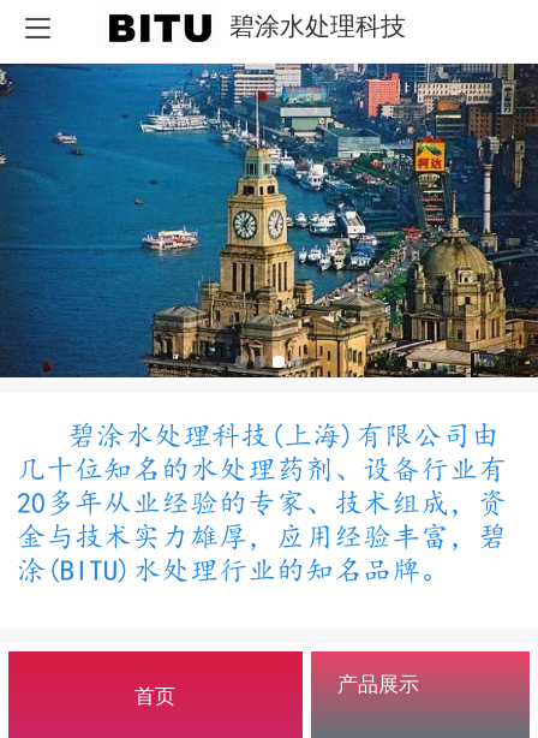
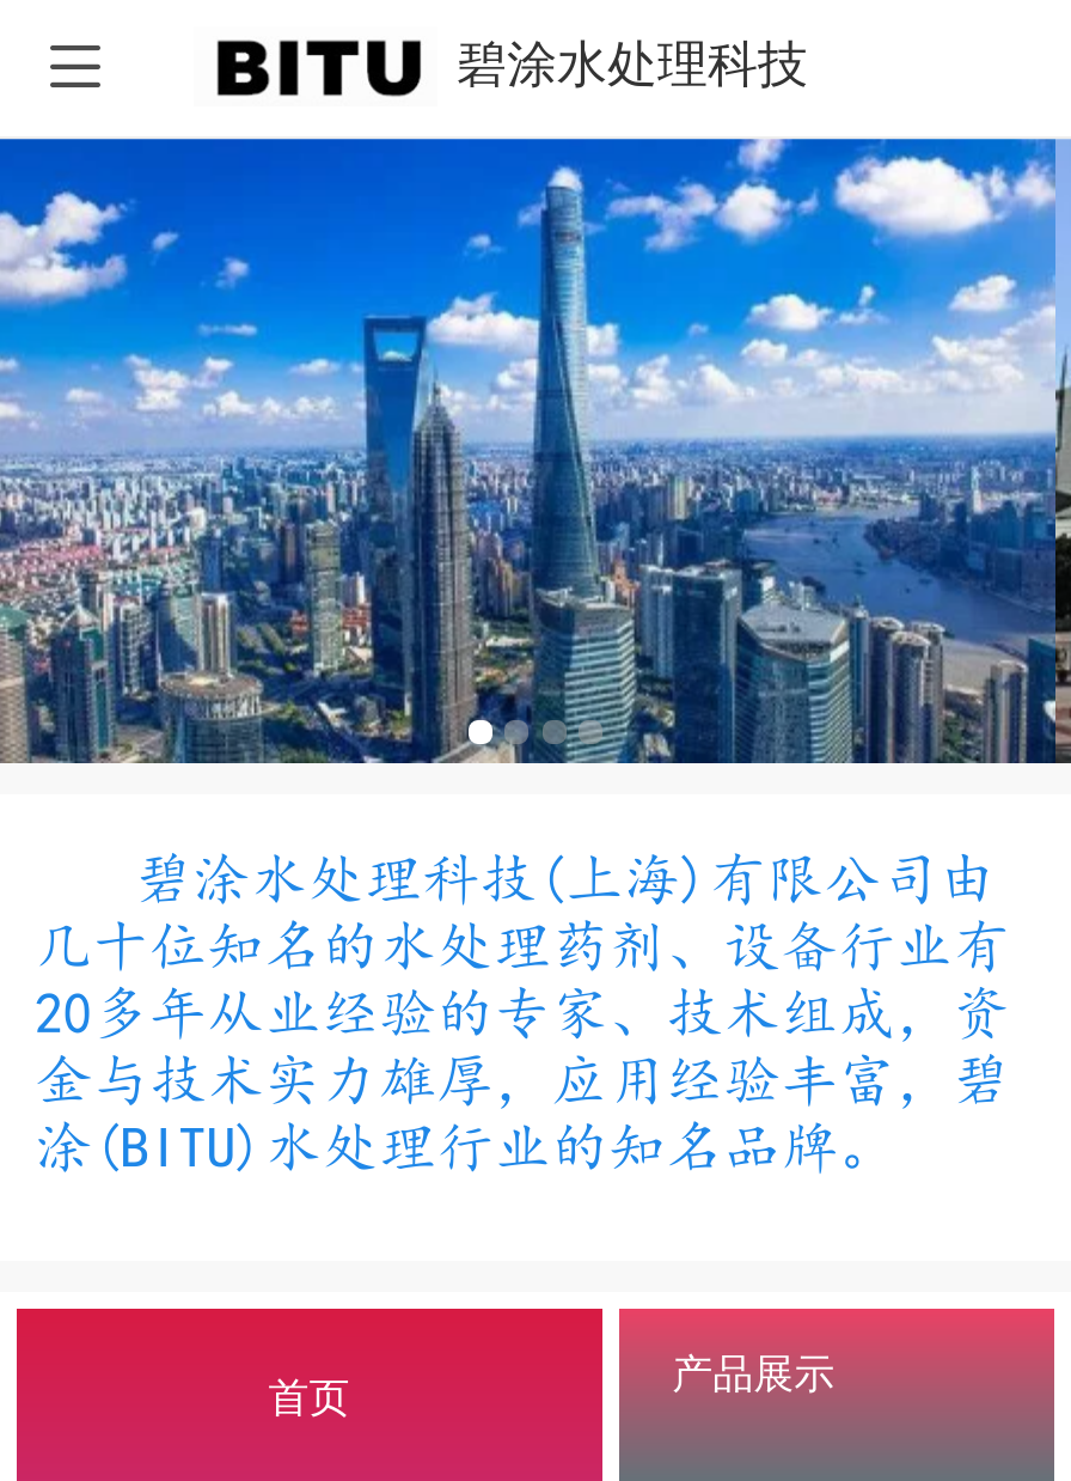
[4,63,534,379] [image] -> [7,136,1064,766] [image]

